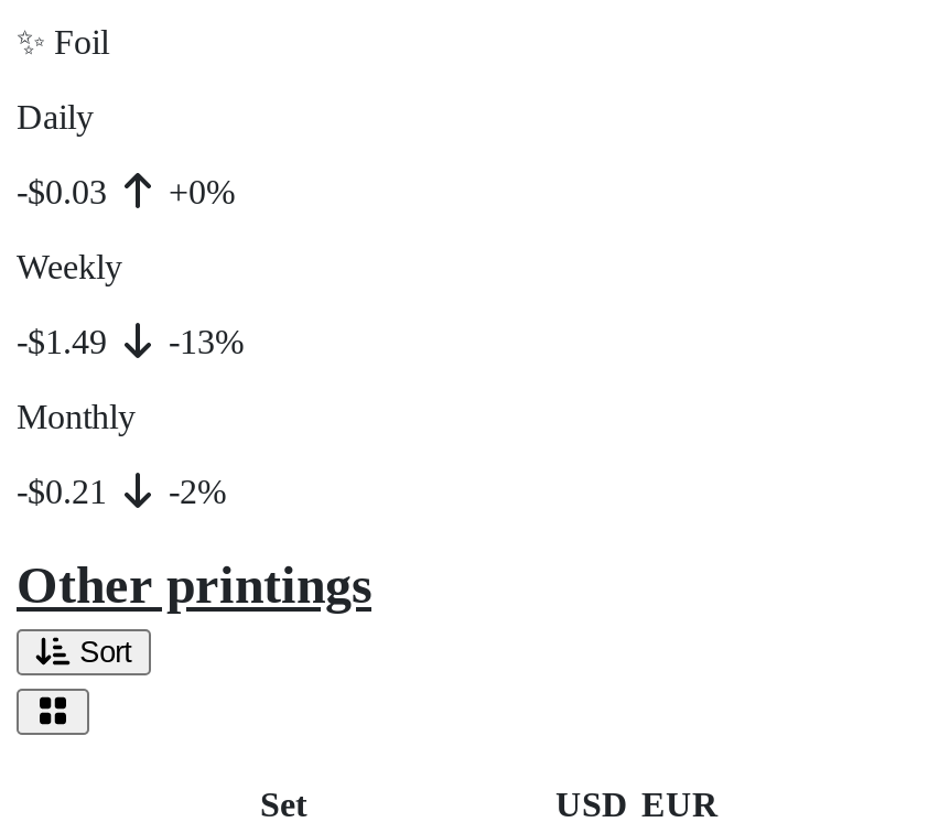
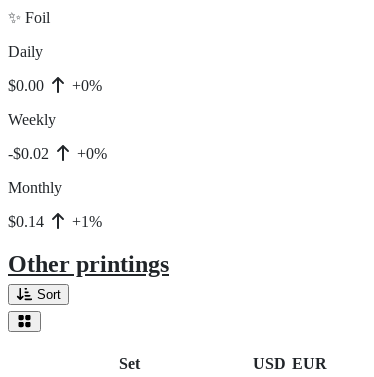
[17,173,235,211] -$0.03 +0% -> [8,77,102,94] $0.00 +0%
[17,323,116,361] -$1.49 -> [8,145,53,162] -$0.02
[160,323,244,361] -13% -> [73,145,107,162] +0%
[17,473,116,510] -$0.21 -> [8,213,48,230] $0.14
[160,473,226,510] -2% -> [68,213,102,230] +1%

